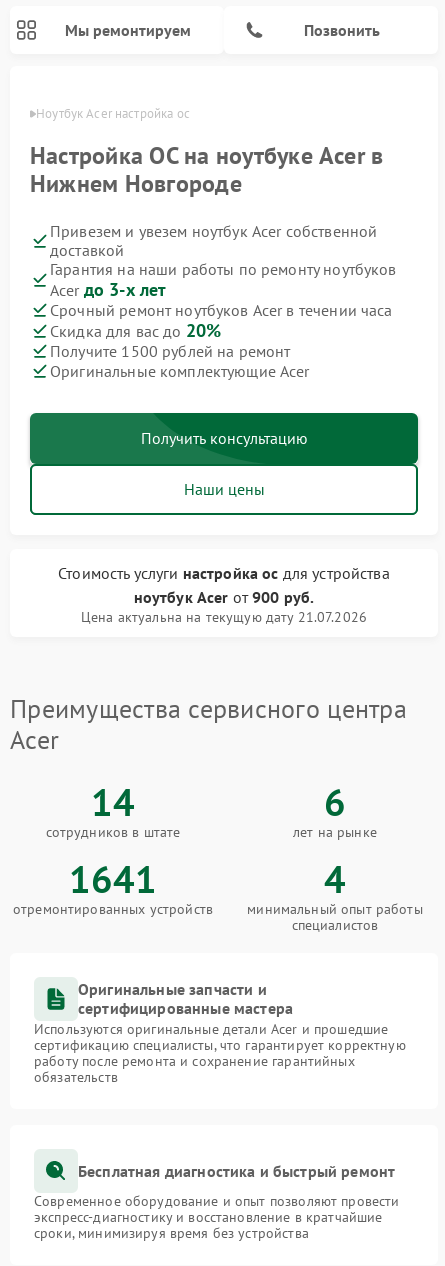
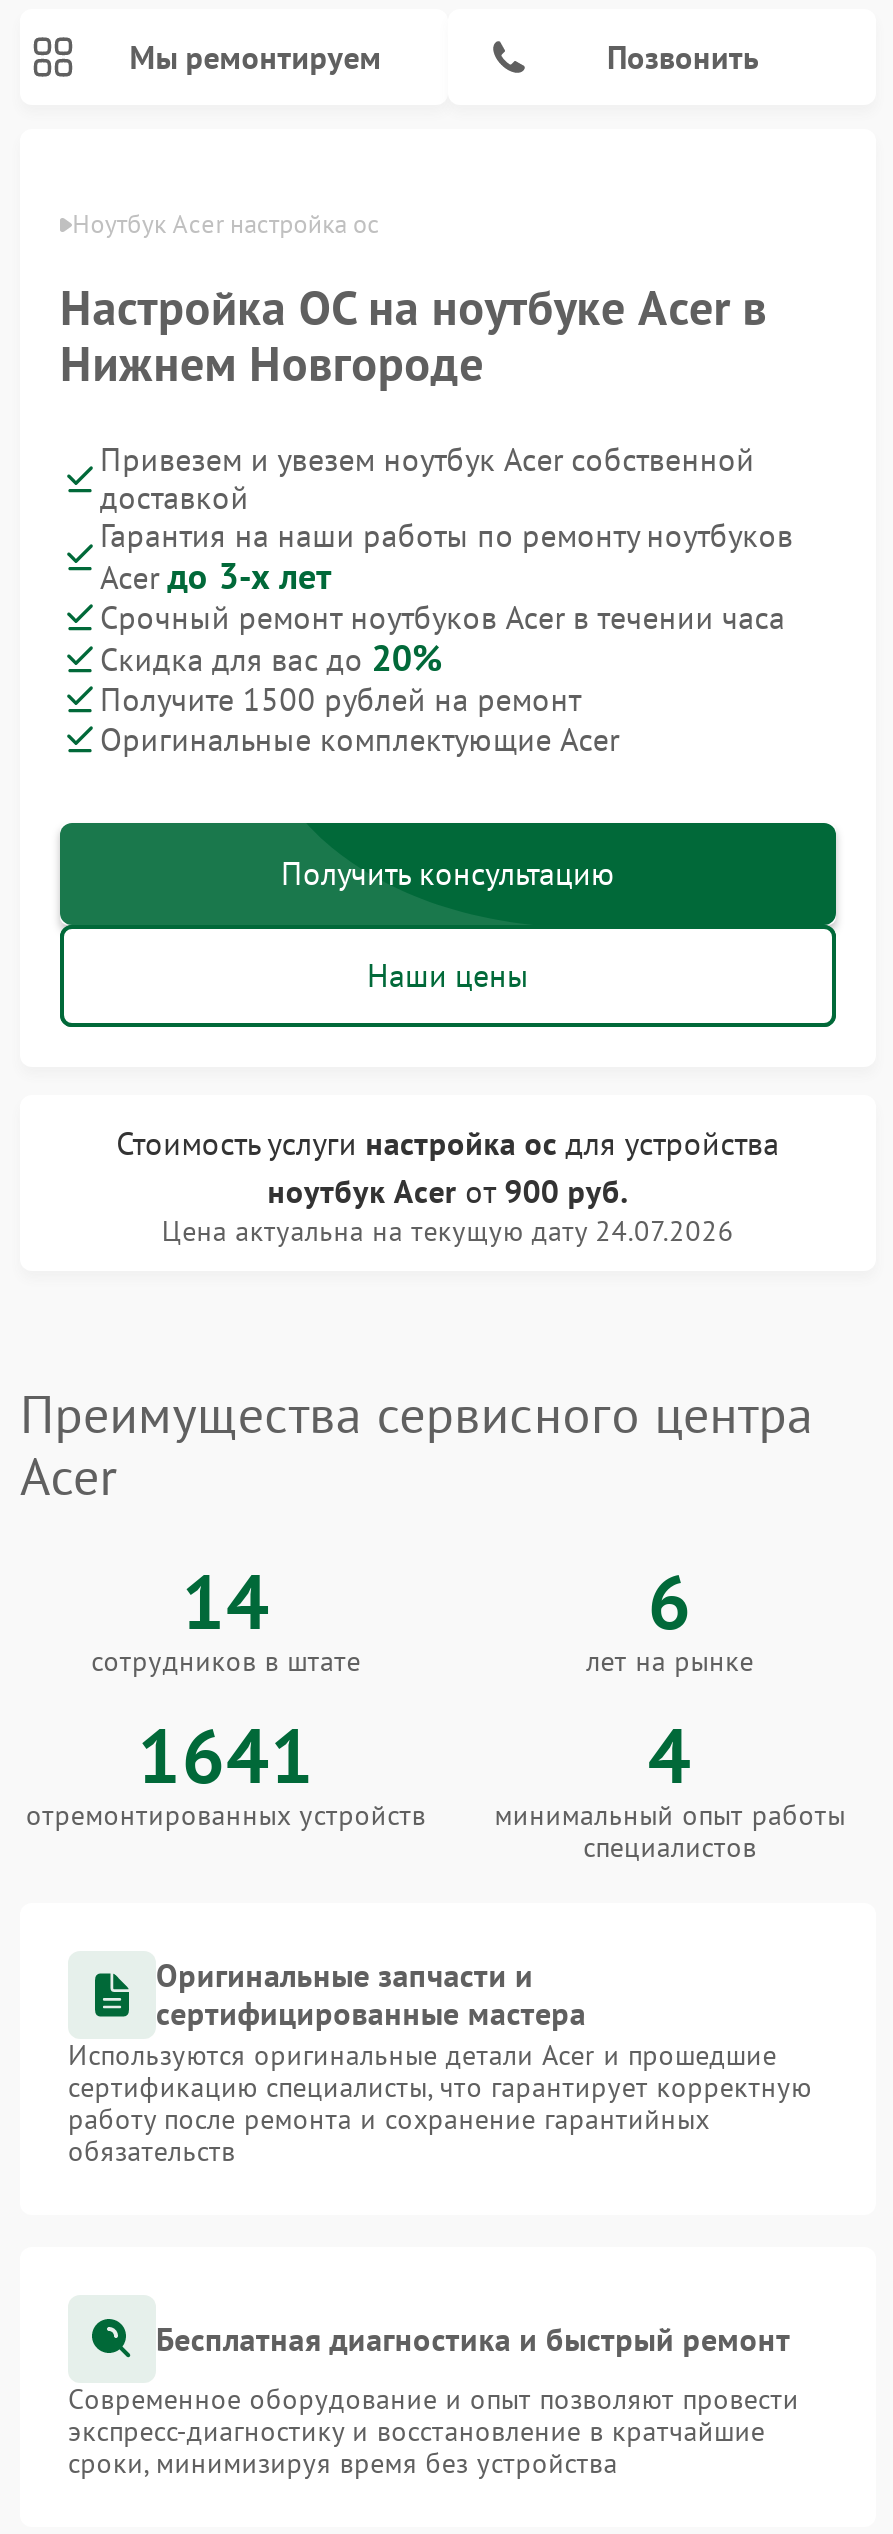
[81,608,367,626] Цена актуальна на текущую дату 21.07.2026 -> [162,1213,734,1249] Цена актуальна на текущую дату 24.07.2026

